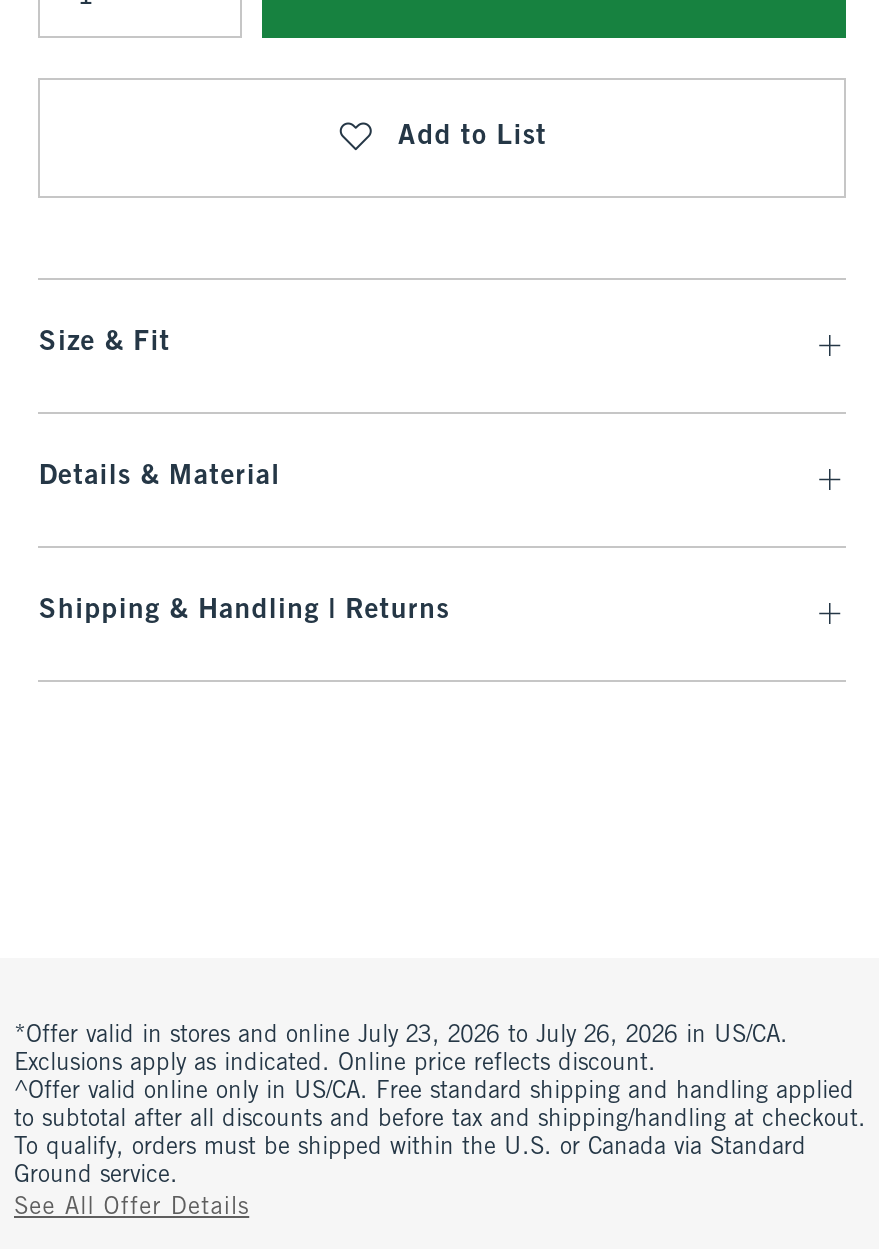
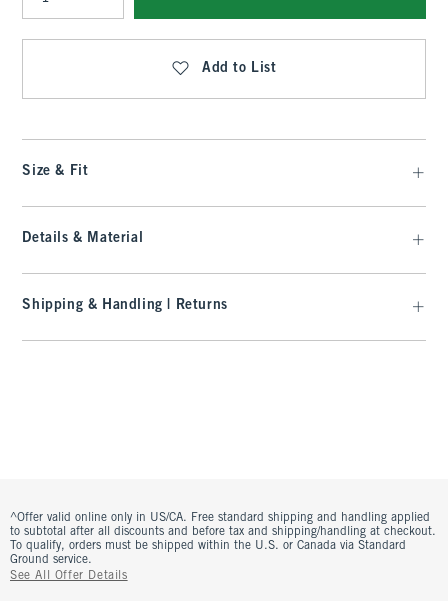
[14,1024,788,1076] *Offer valid in stores and online July 23, 2026 to July 26, 2026 in US/CA. | Exclusions apply as indicated. Online price reflects discount. -> none

